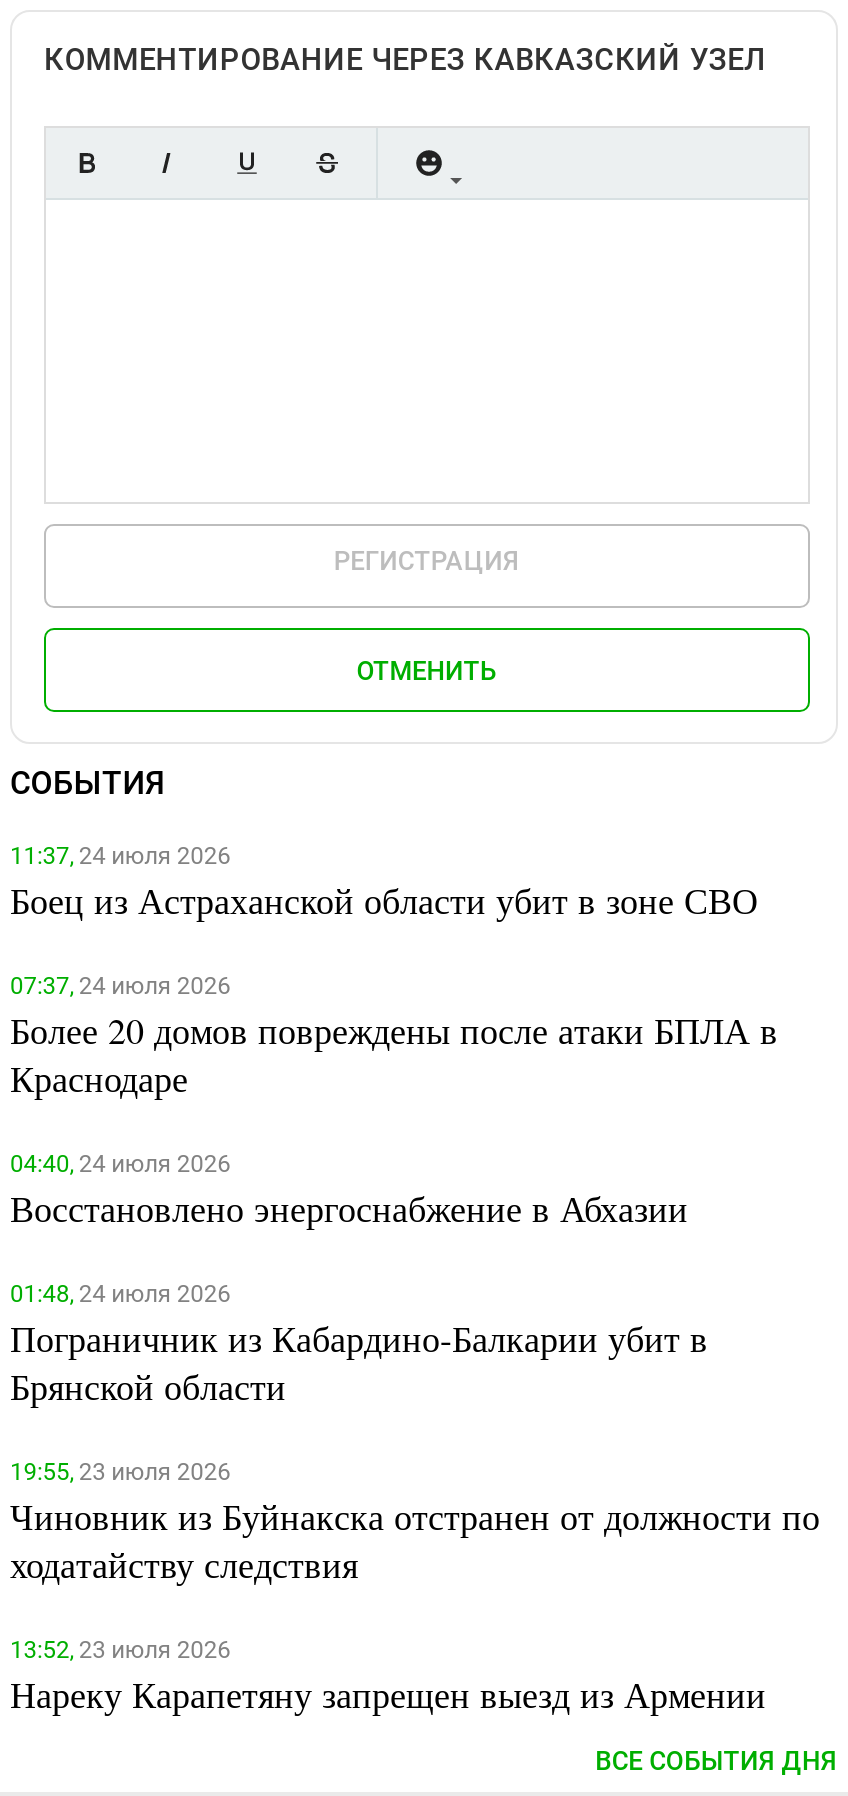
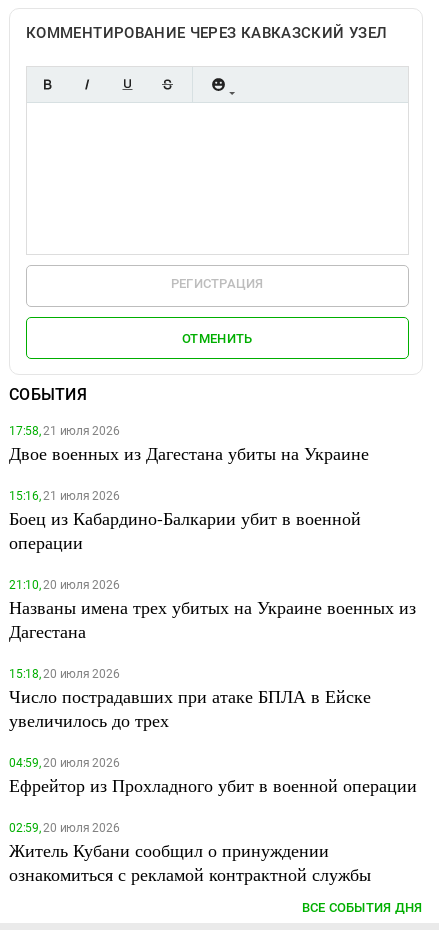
[10,842,758,924] 11:37, 24 июля 2026 | Боец из Астраханской области убит в зоне СВО -> [9,424,369,465] 17:58, 21 июля 2026 | Двое военных из Дагестана убиты на Украине
[10,972,778,1102] 07:37, 24 июля 2026 | Более 20 домов повреждены после атаки БПЛА в | Краснодаре -> [9,489,361,554] 15:16, 21 июля 2026 | Боец из Кабардино-Балкарии убит в военной | операции
[10,1150,688,1232] 04:40, 24 июля 2026 | Восстановлено энергоснабжение в Абхазии -> [9,578,416,643] 21:10, 20 июля 2026 | Названы имена трех убитых на Украине военных из | Дагестана
[10,1280,708,1410] 01:48, 24 июля 2026 | Пограничник из Кабардино-Балкарии убит в | Брянской области -> [9,667,371,732] 15:18, 20 июля 2026 | Число пострадавших при атаке БПЛА в Ейске | увеличилось до трех
[10,1458,820,1588] 19:55, 23 июля 2026 | Чиновник из Буйнакска отстранен от должности по | ходатайству следствия -> [9,756,417,797] 04:59, 20 июля 2026 | Ефрейтор из Прохладного убит в военной операции
[10,1636,766,1718] 13:52, 23 июля 2026 | Нареку Карапетяну запрещен выезд из Армении -> [9,821,371,886] 02:59, 20 июля 2026 | Житель Кубани сообщил о принуждении | ознакомиться с рекламой контрактной службы

